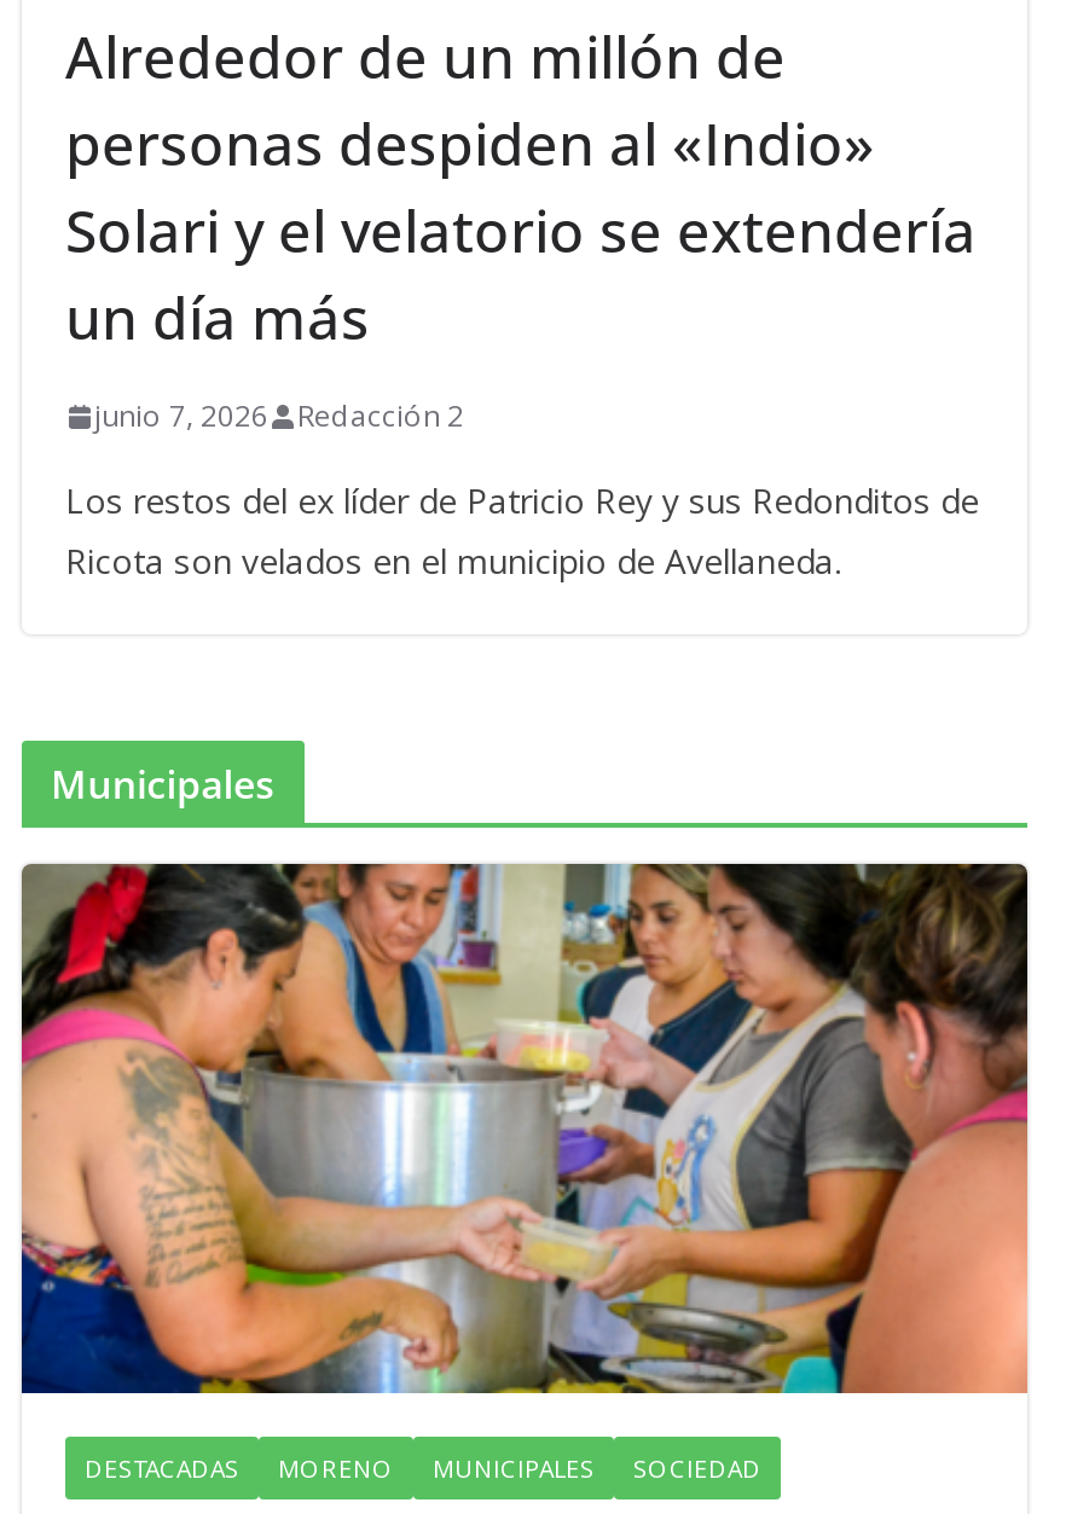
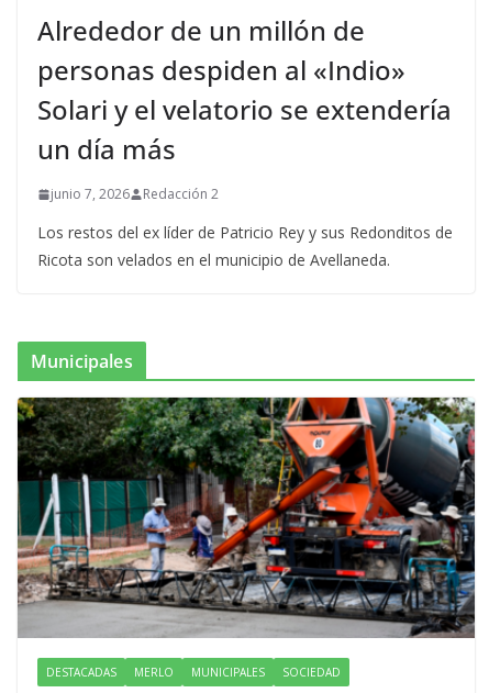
[19,862,1030,1485] [image] | MORENO -> [16,396,476,680] [image] | MERLO

